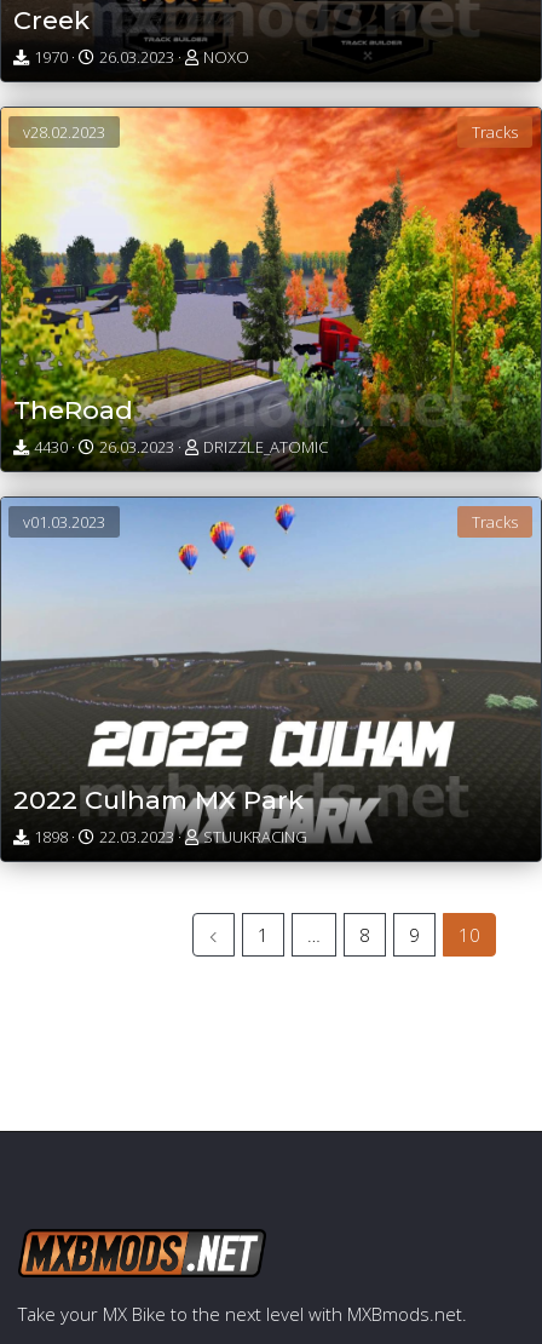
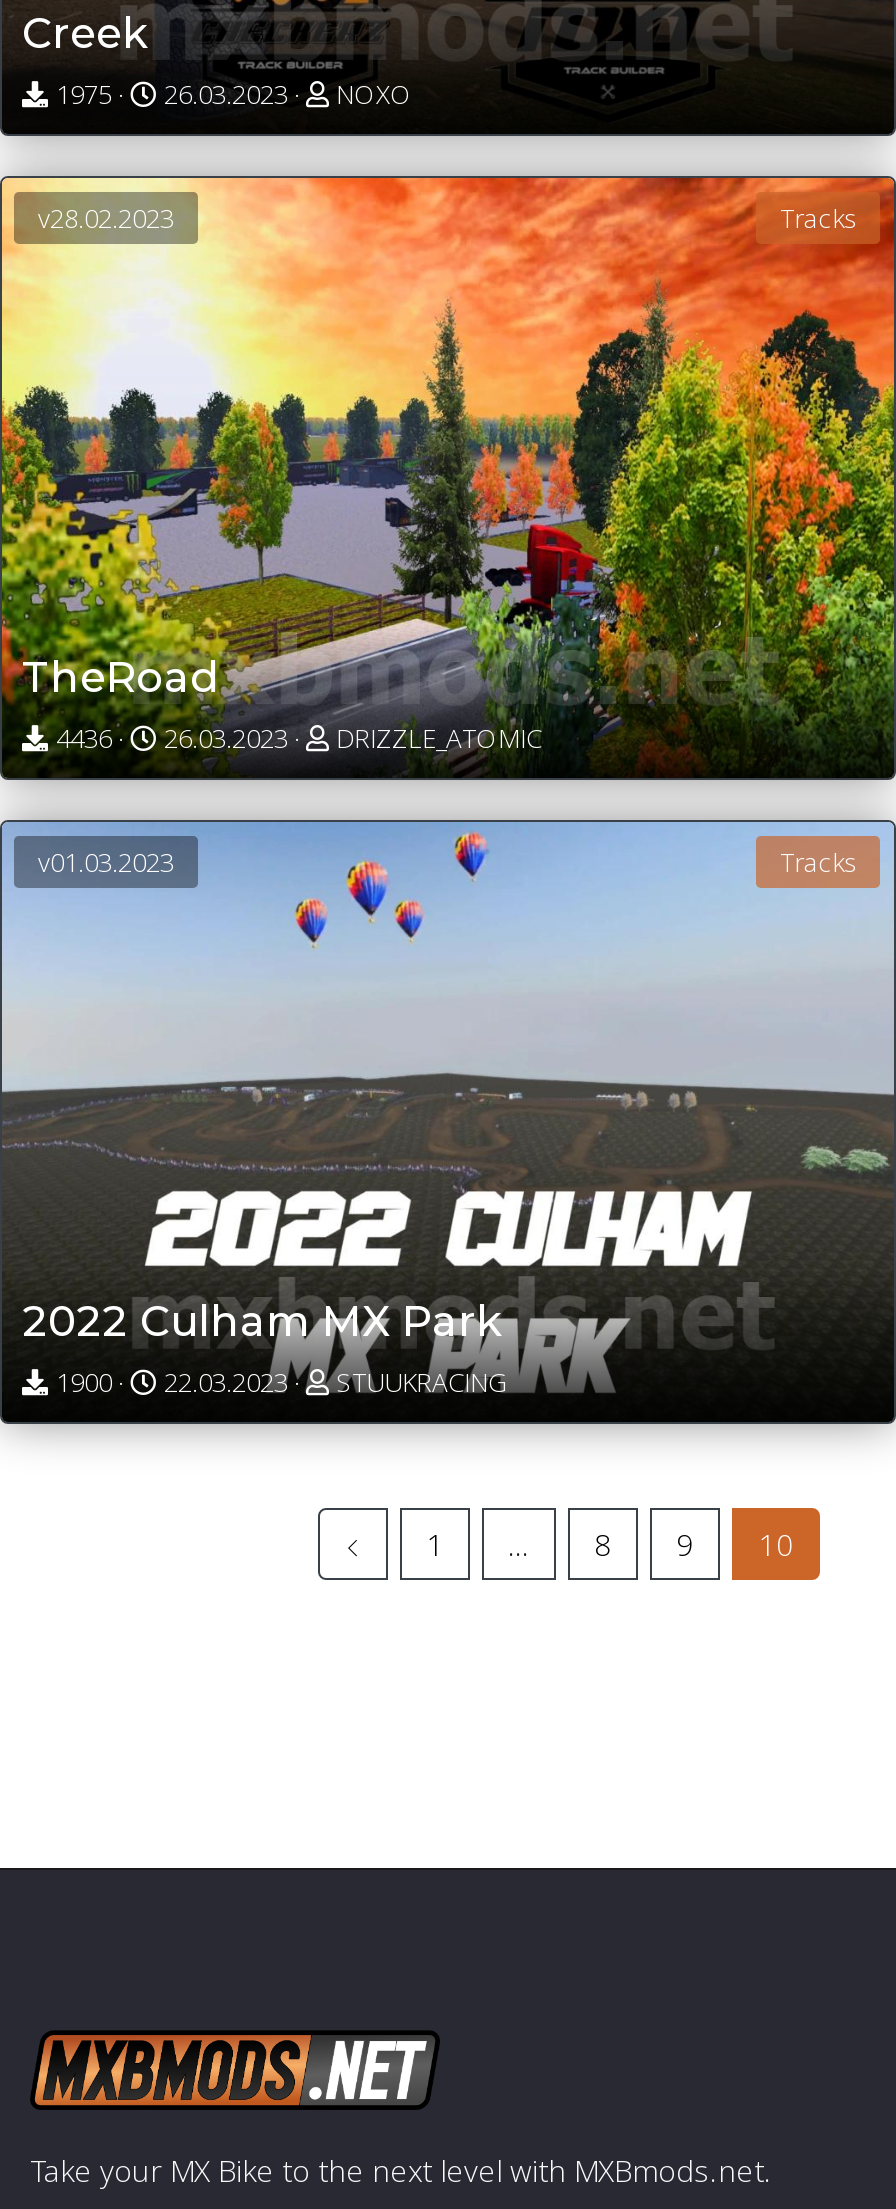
[34,46,249,68] 1970 · 26.03.2023 · NOXO -> [56,76,412,112] 1975 · 26.03.2023 · NOXO
[34,436,328,457] 4430 · 26.03.2023 · DRIZZLE_ATOMIC -> [56,720,542,756] 4436 · 26.03.2023 · DRIZZLE_ATOMIC
[34,826,79,847] 1898 · -> [56,1364,130,1400] 1900 ·

